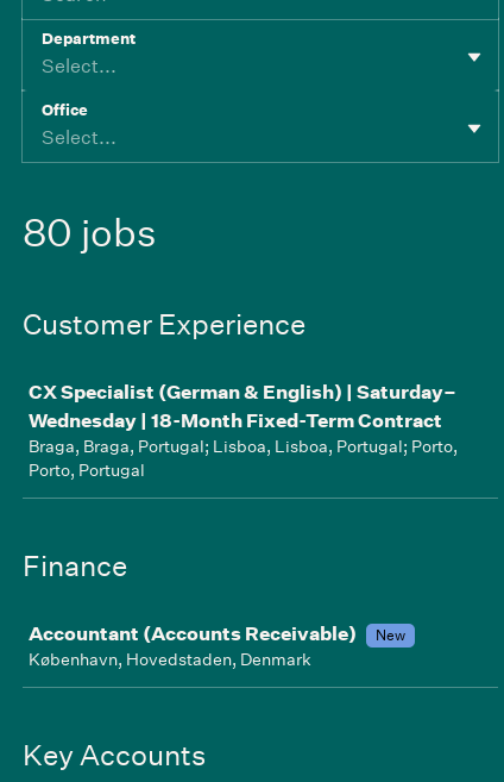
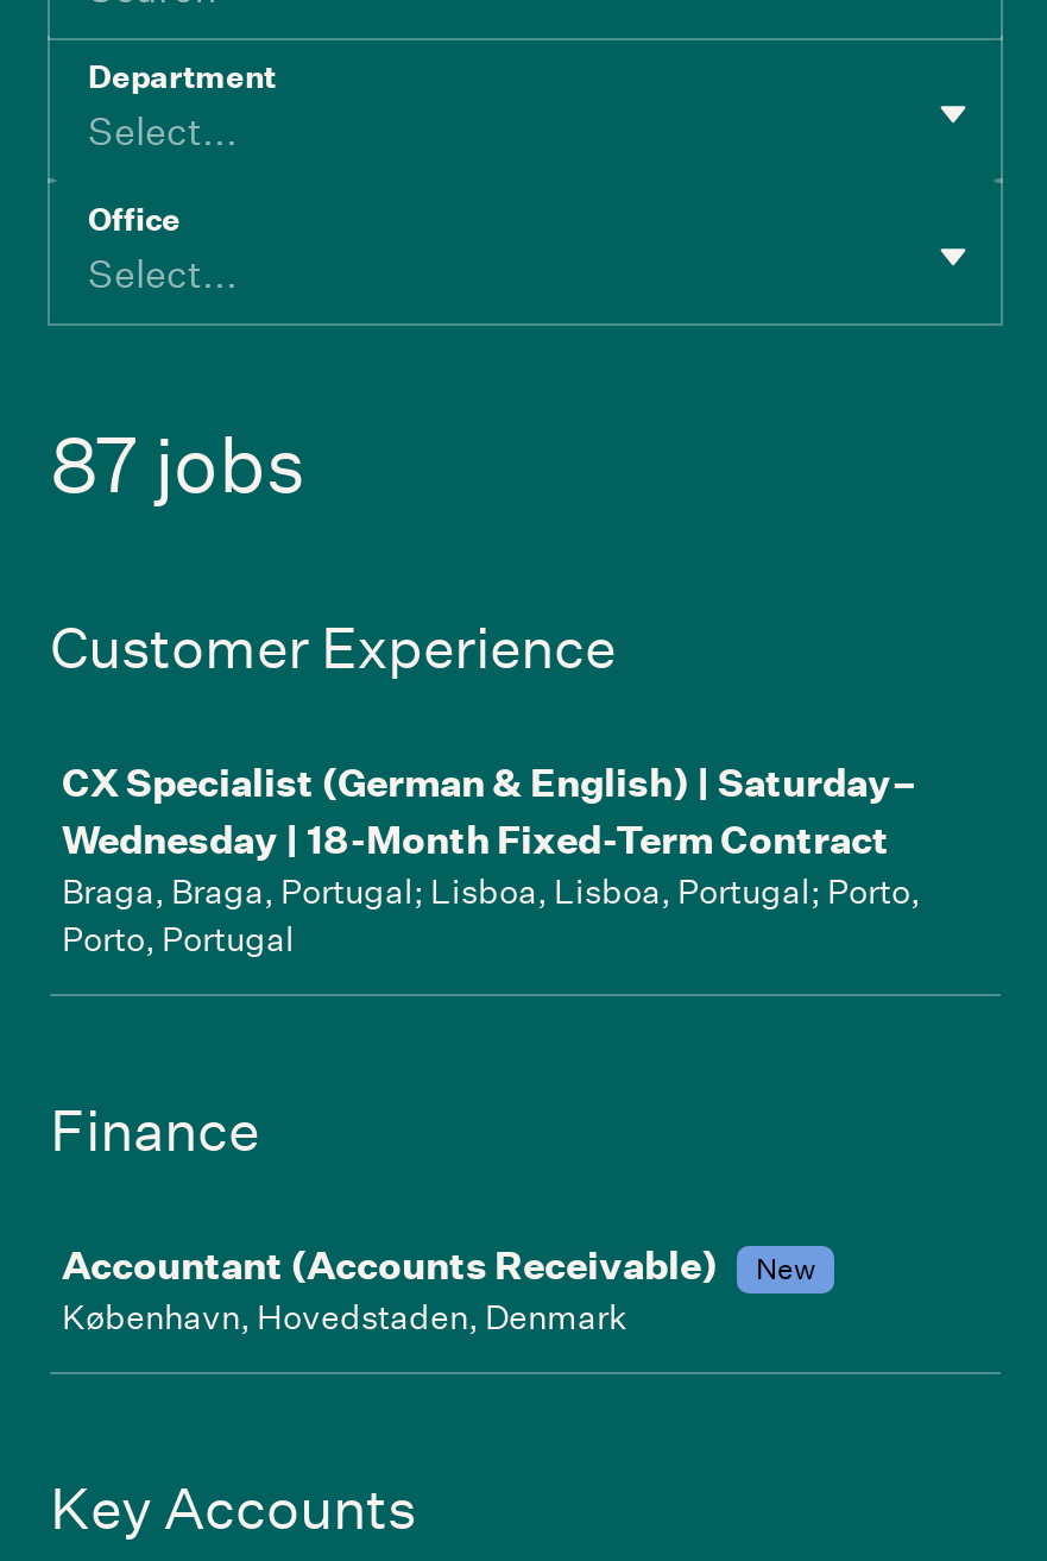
[23,209,157,256] 80 jobs -> [50,418,307,511] 87 jobs

